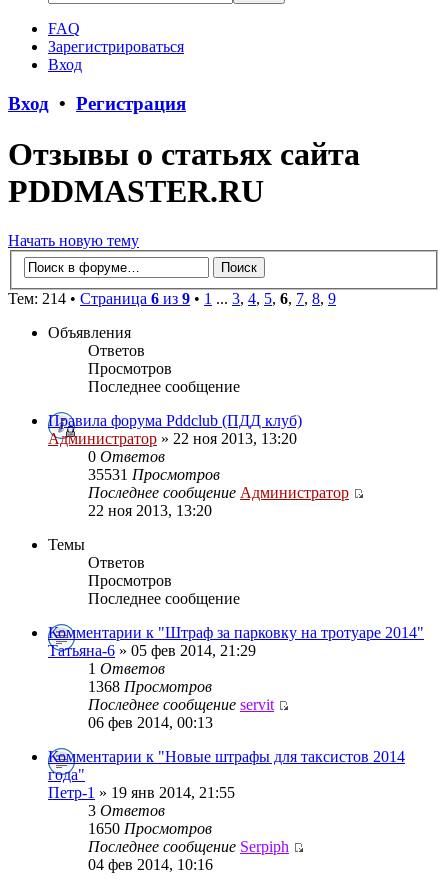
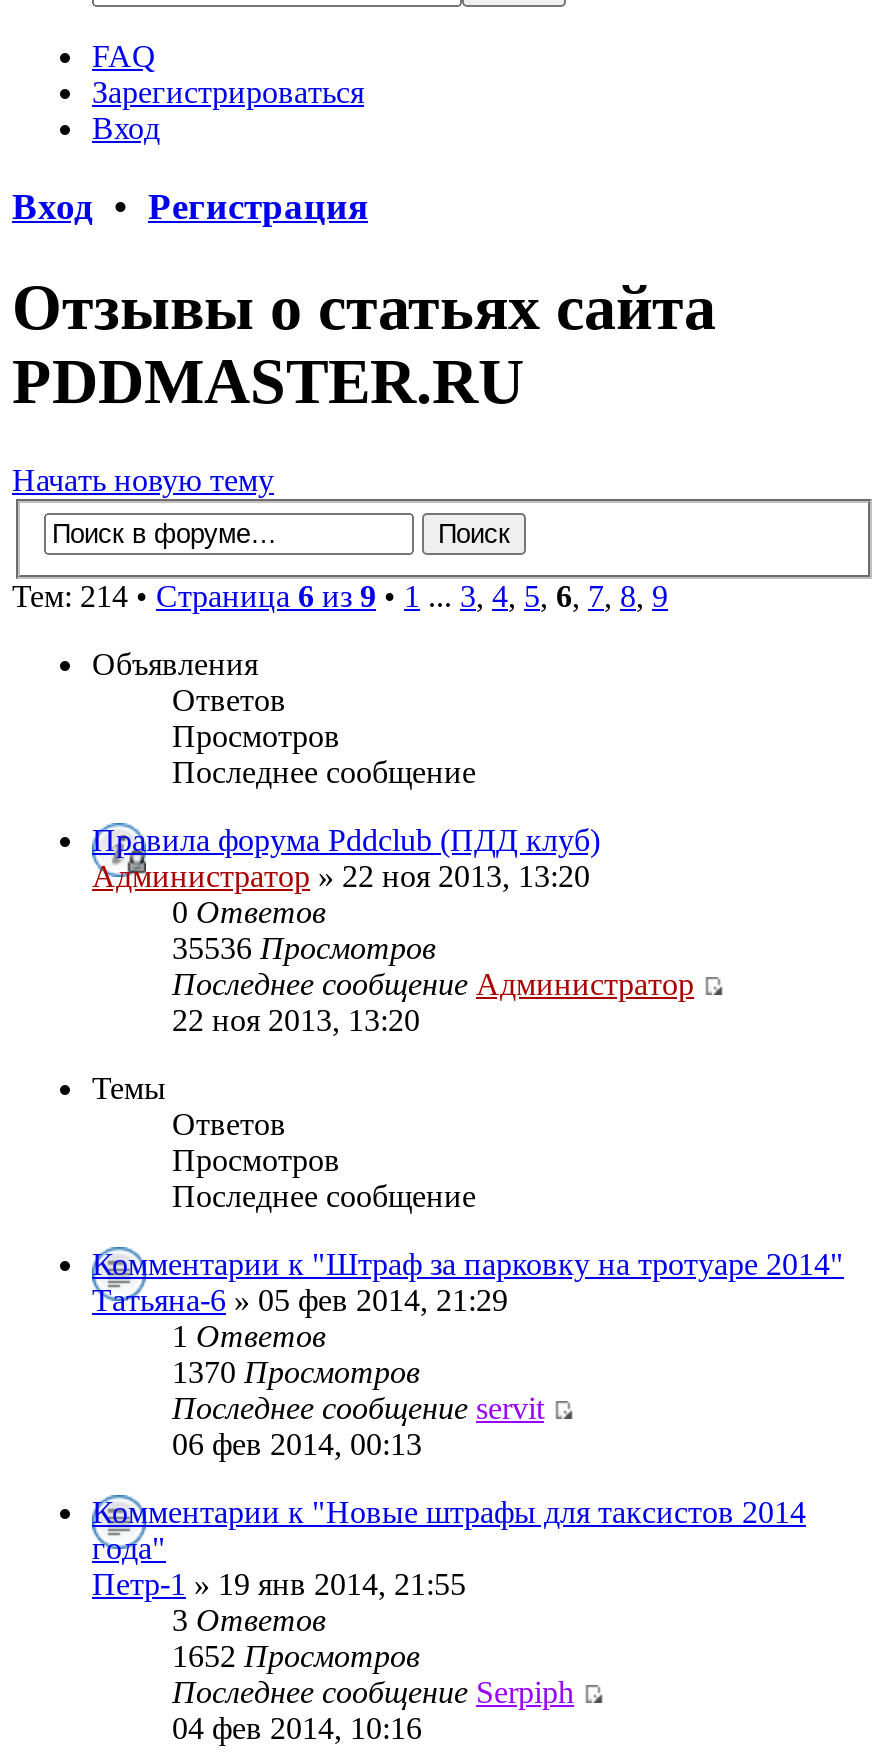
[88,466,220,483] 35531 Просмотров -> [172,931,436,965] 35536 Просмотров
[88,678,212,695] 1368 Просмотров -> [172,1355,420,1389] 1370 Просмотров
[88,820,212,837] 1650 Просмотров -> [172,1639,420,1673] 1652 Просмотров

